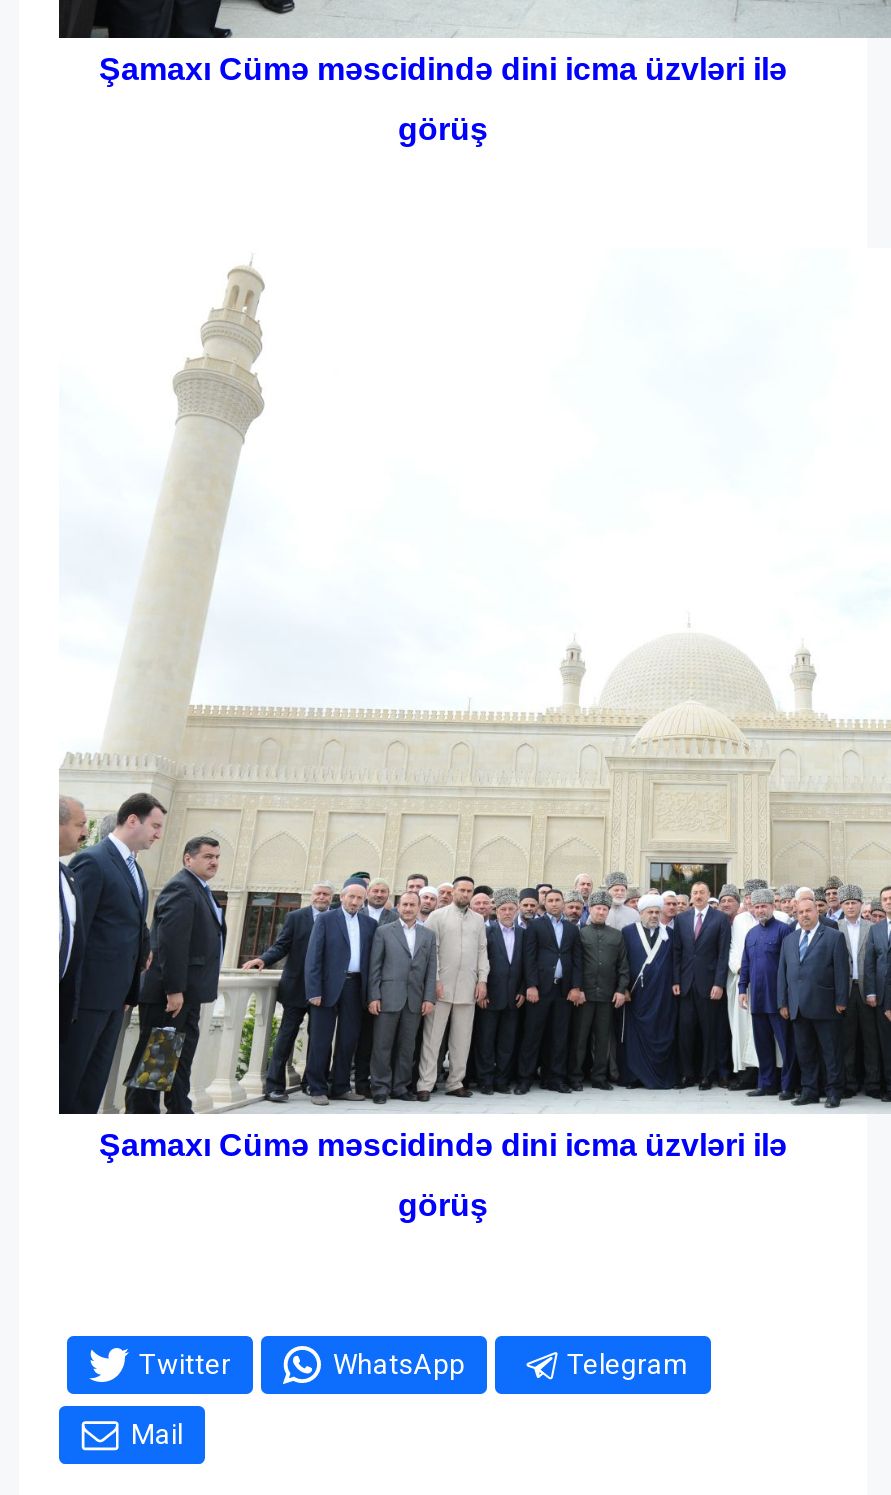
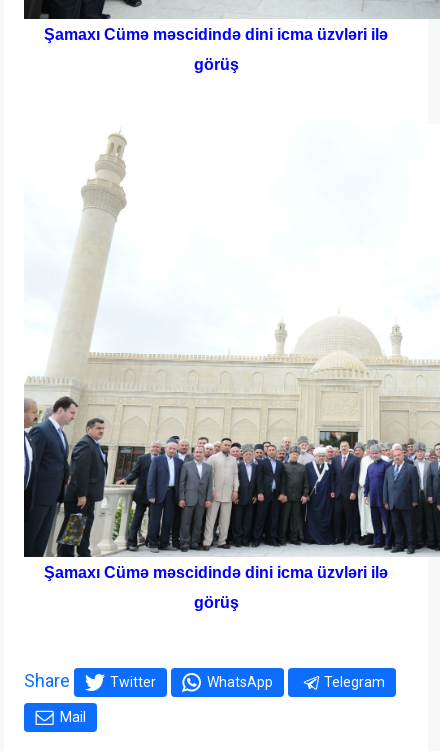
none -> [24,670,70,691] Share

